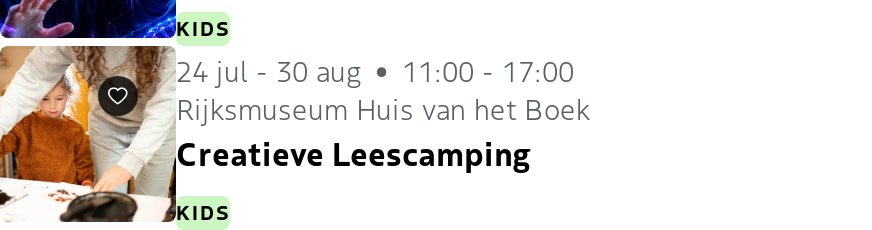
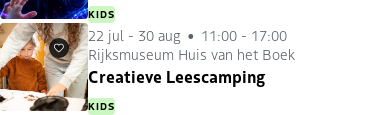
[176,50,574,90] 24 jul - 30 aug 11:00 - 17:00 -> [88,25,287,45] 22 jul - 30 aug 11:00 - 17:00

